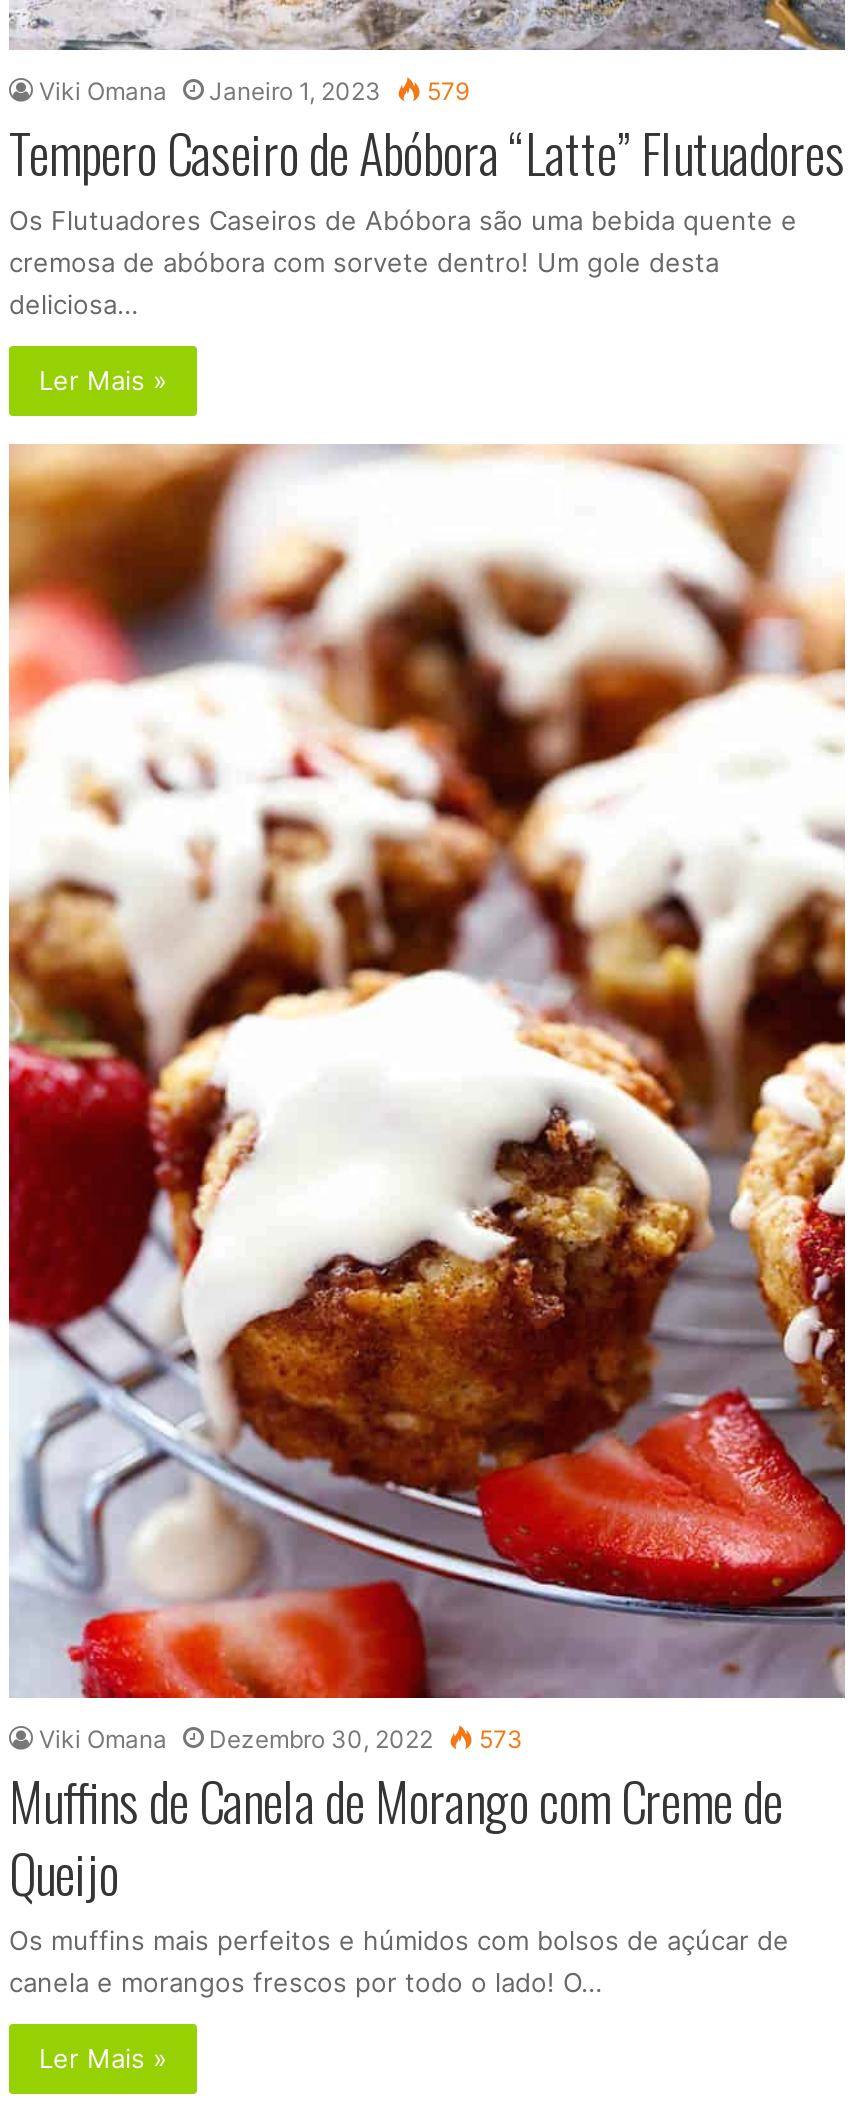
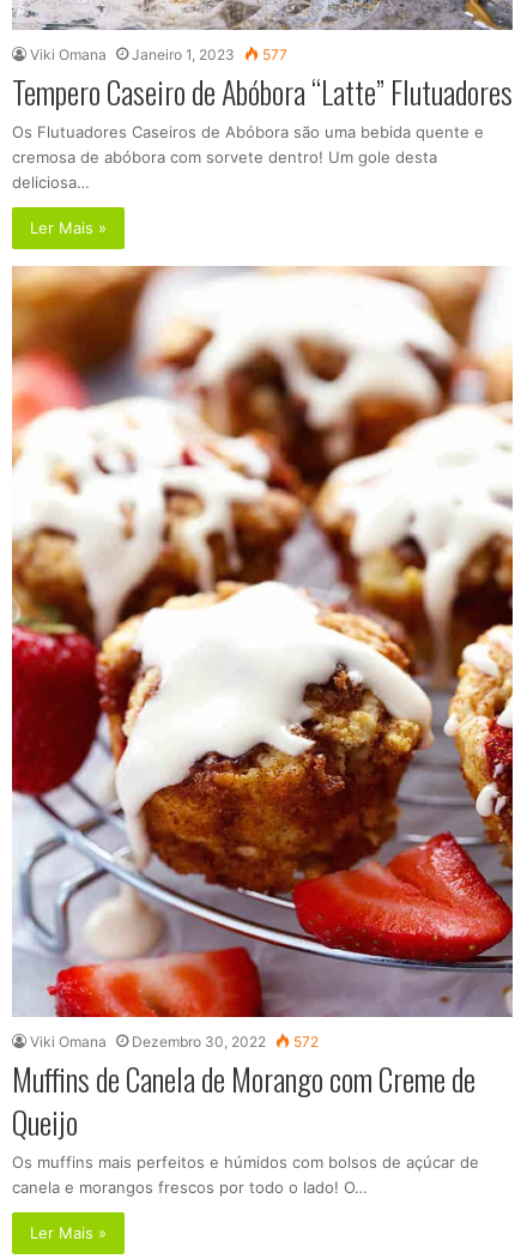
[39,76,469,106] Viki Omana Janeiro 1, 2023 579 -> [30,46,287,64] Viki Omana Janeiro 1, 2023 577
[39,1724,523,1754] Viki Omana Dezembro 30, 2022 573 -> [30,1033,319,1051] Viki Omana Dezembro 30, 2022 572

